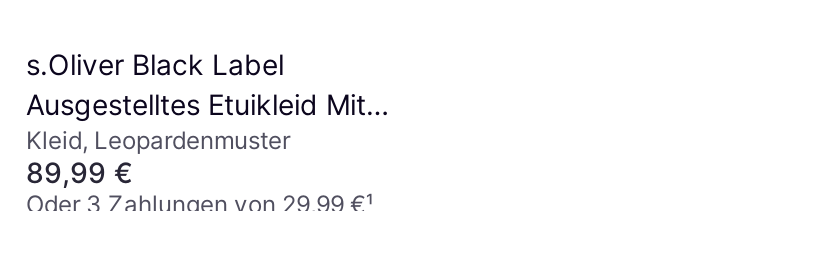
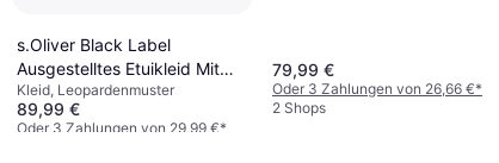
none -> [272,59,482,117] 79,99 € | Oder 3 Zahlungen von 26,66 €* | 2 Shops
[26,188,374,218] Oder 3 Zahlungen von 29,99 €¹ -> [17,119,227,137] Oder 3 Zahlungen von 29,99 €*

